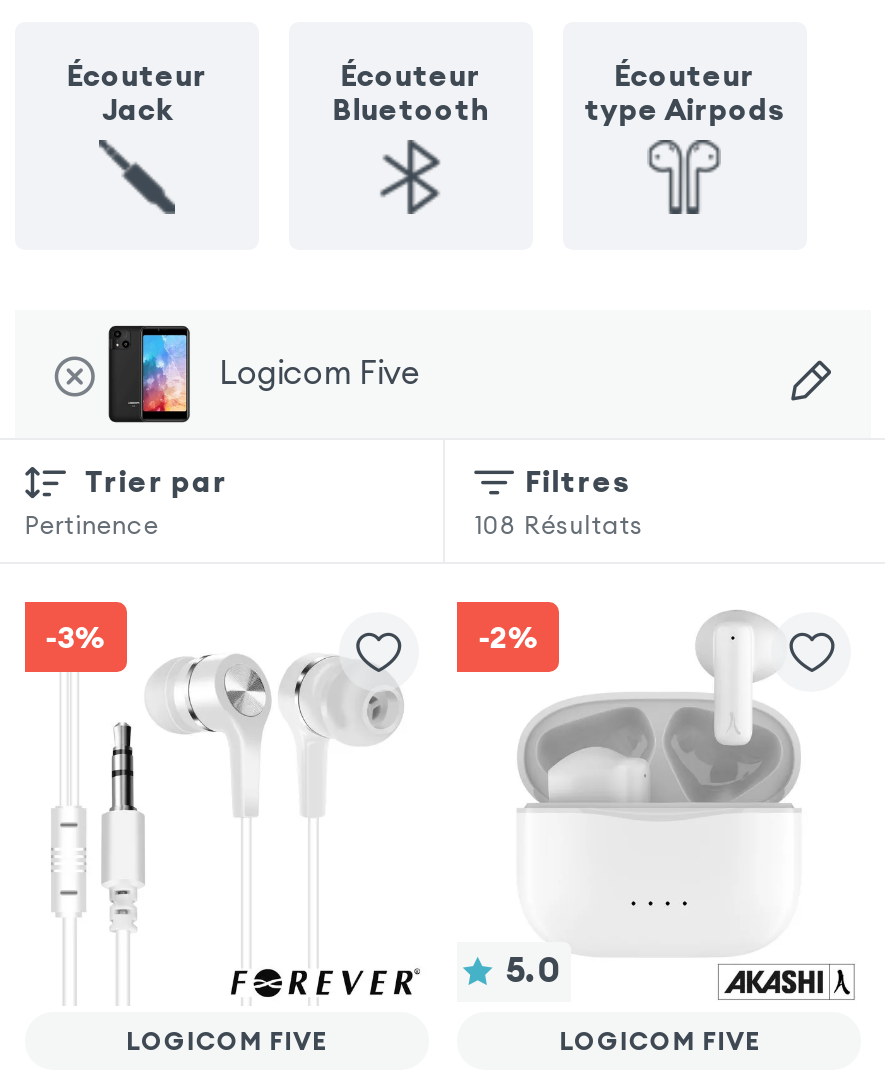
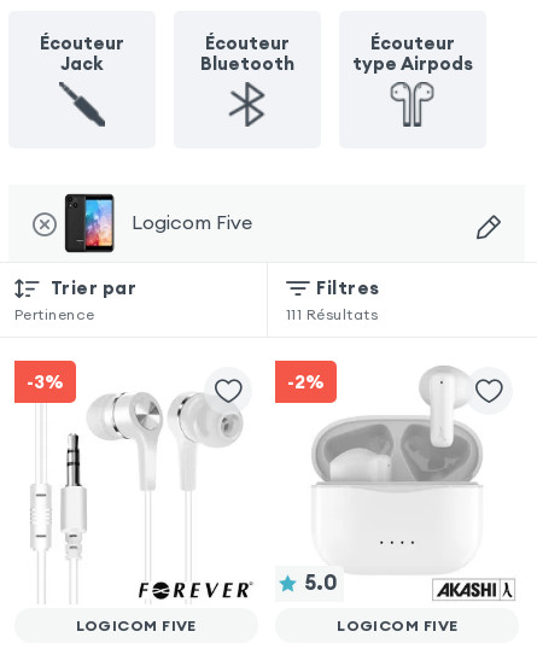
[474,510,643,540] 108 Résultats -> [286,305,378,323] 111 Résultats

